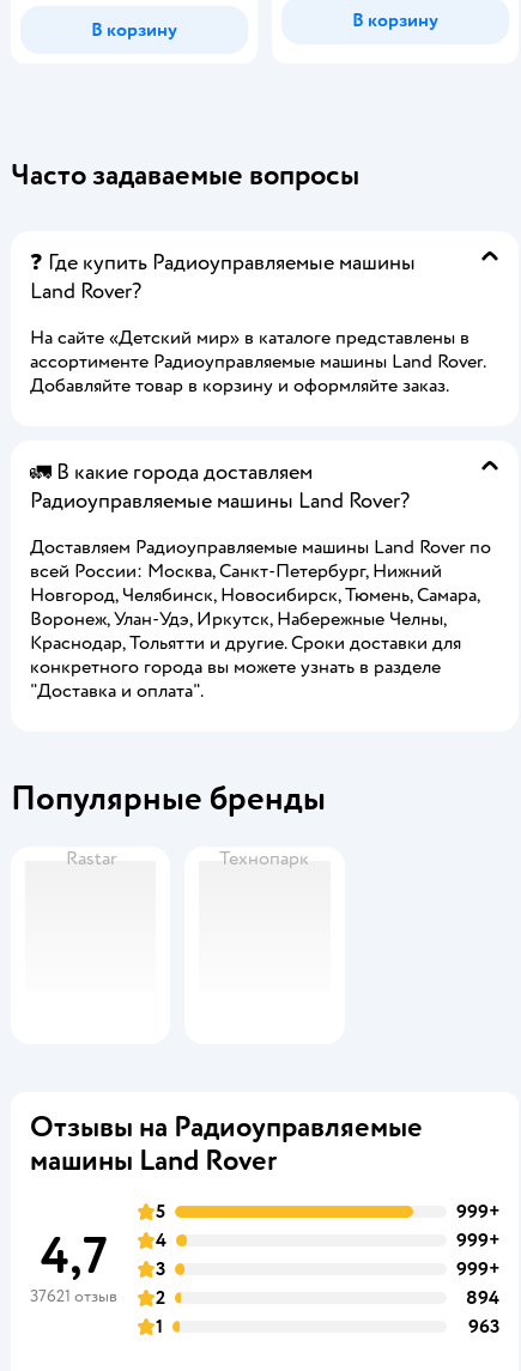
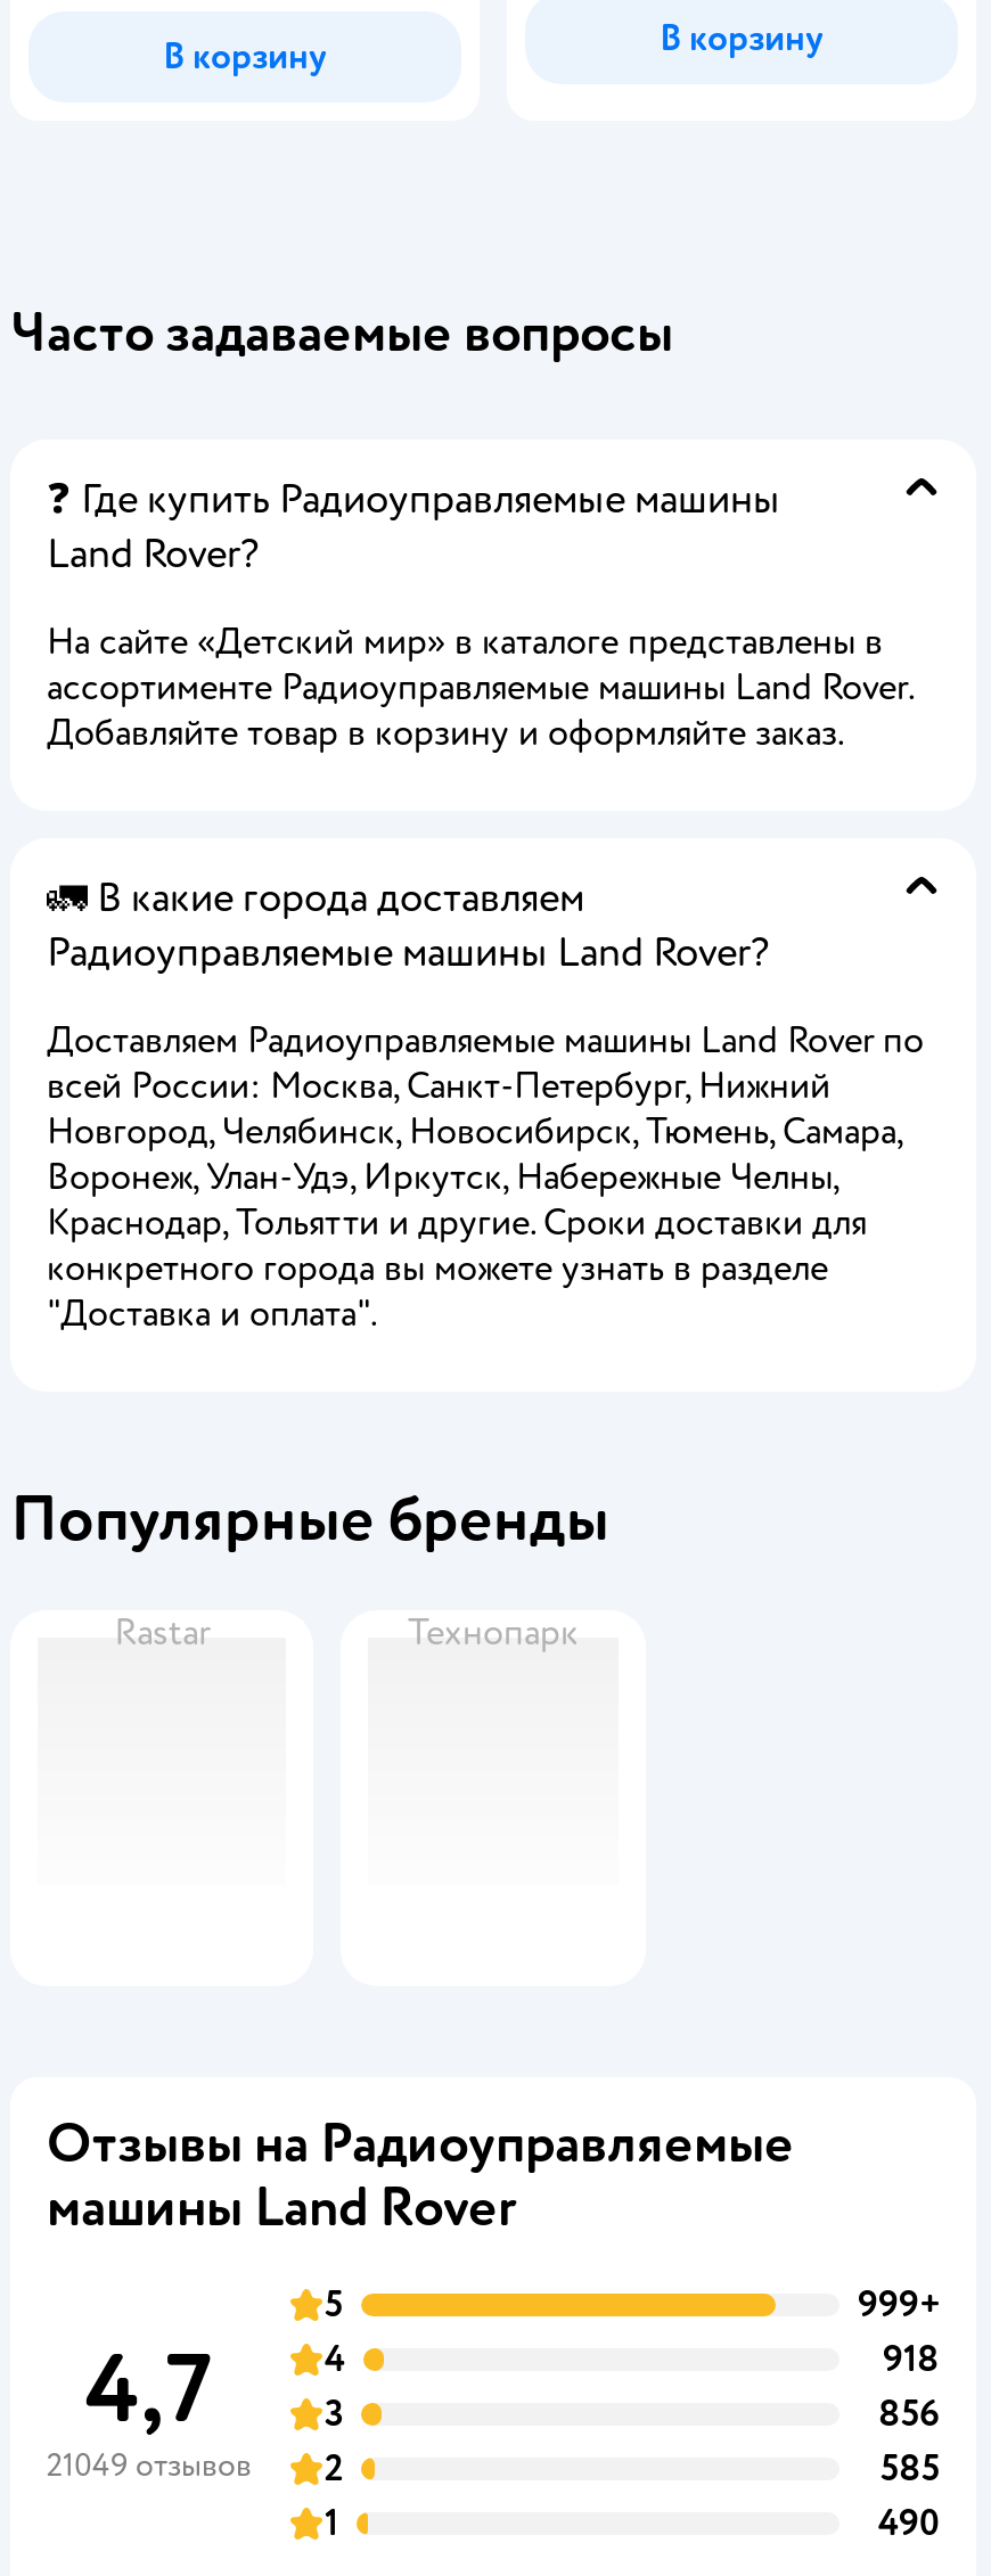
[456,1228,501,1252] 999+ -> [883,2336,940,2382] 918
[456,1257,501,1281] 999+ -> [878,2391,940,2437] 856
[30,1286,165,1310] 37621 отзыв 2 -> [47,2446,343,2491] 21049 отзывов 2
[466,1286,499,1310] 894 -> [881,2446,940,2491] 585
[468,1314,499,1338] 963 -> [878,2500,940,2546] 490

